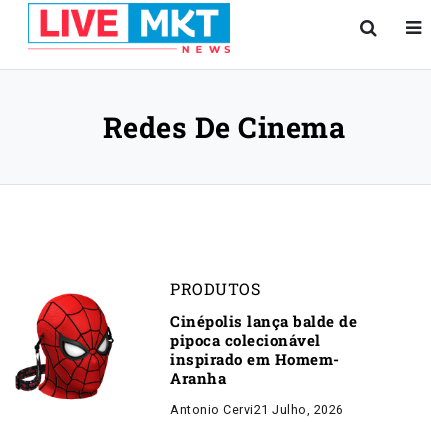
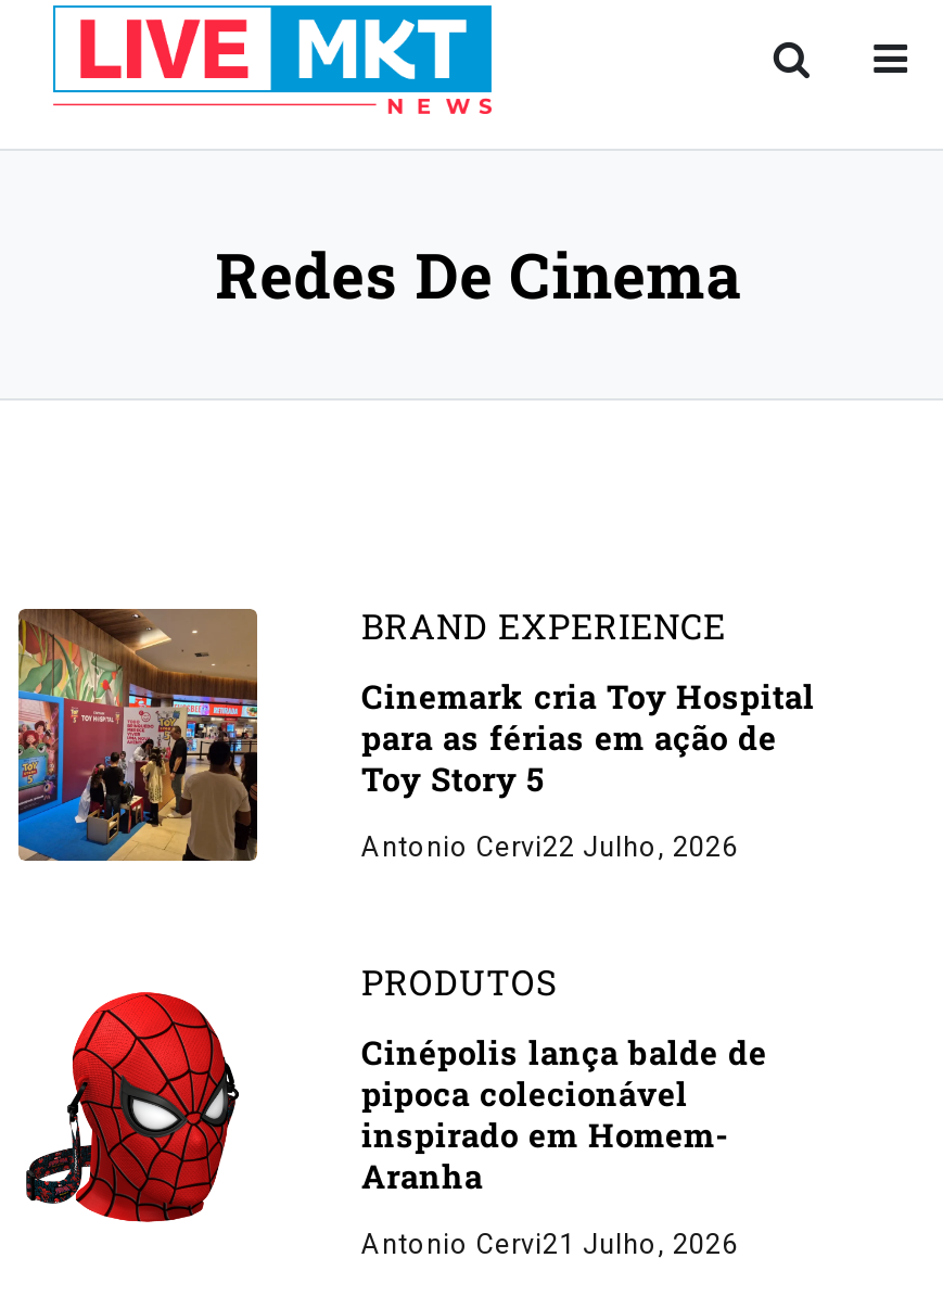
none -> [16,607,259,863] [image]
none -> [361,602,815,863] BRAND EXPERIENCE | Cinemark cria Toy Hospital | para as férias em ação de | Toy Story 5 | Antonio Cervi22 Julho, 2026

